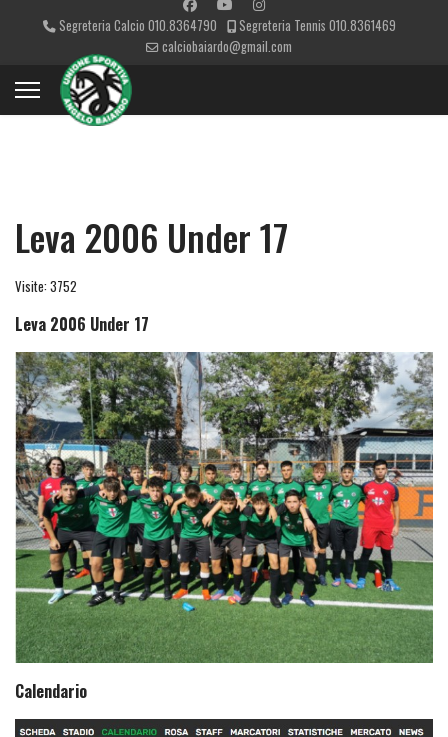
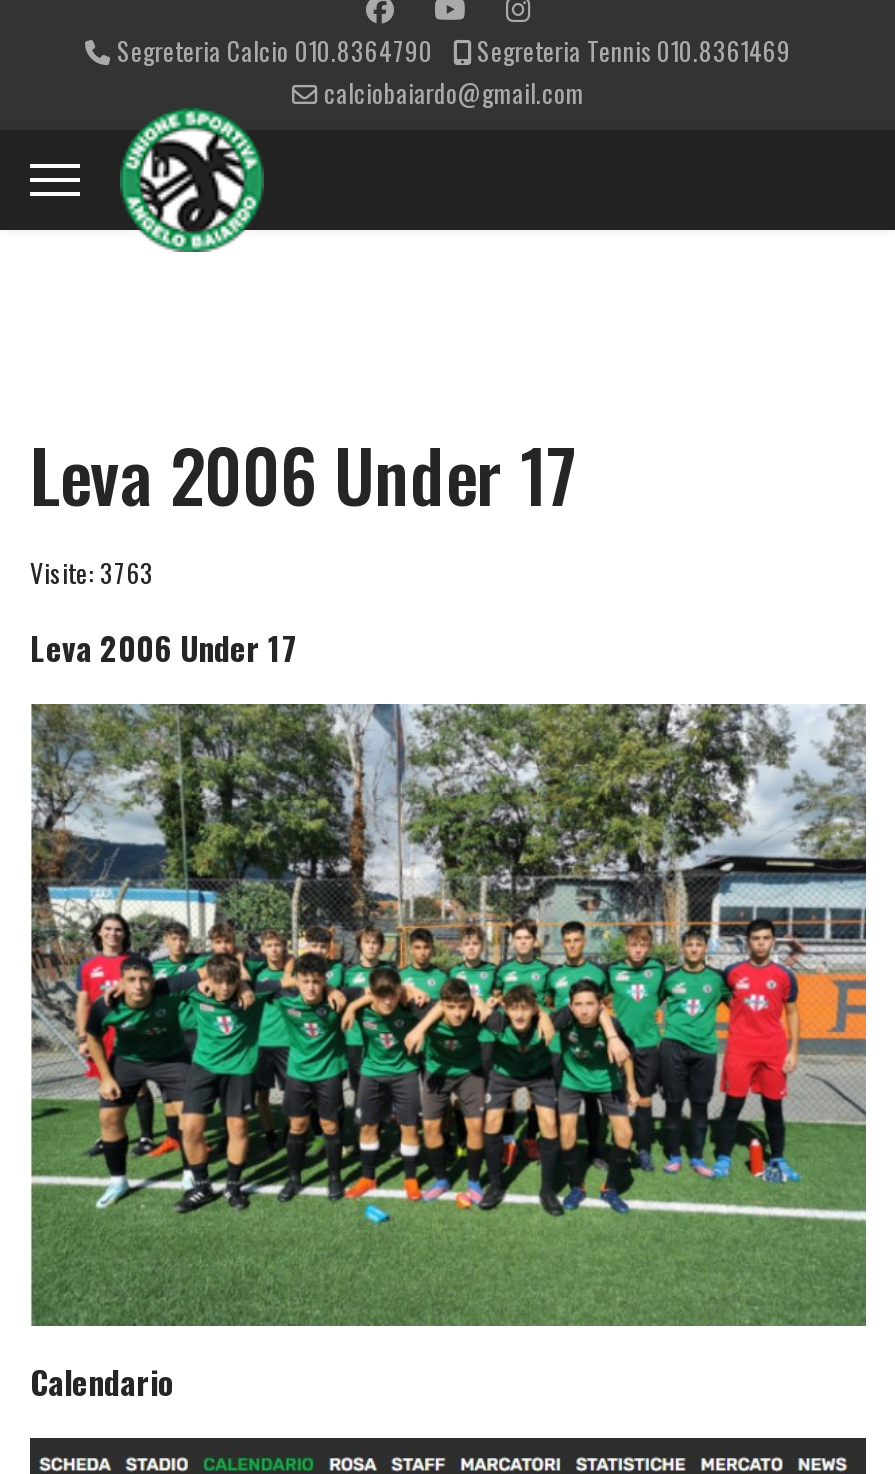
[15,276,77,296] Visite: 3752 -> [30,552,154,592] Visite: 3763

